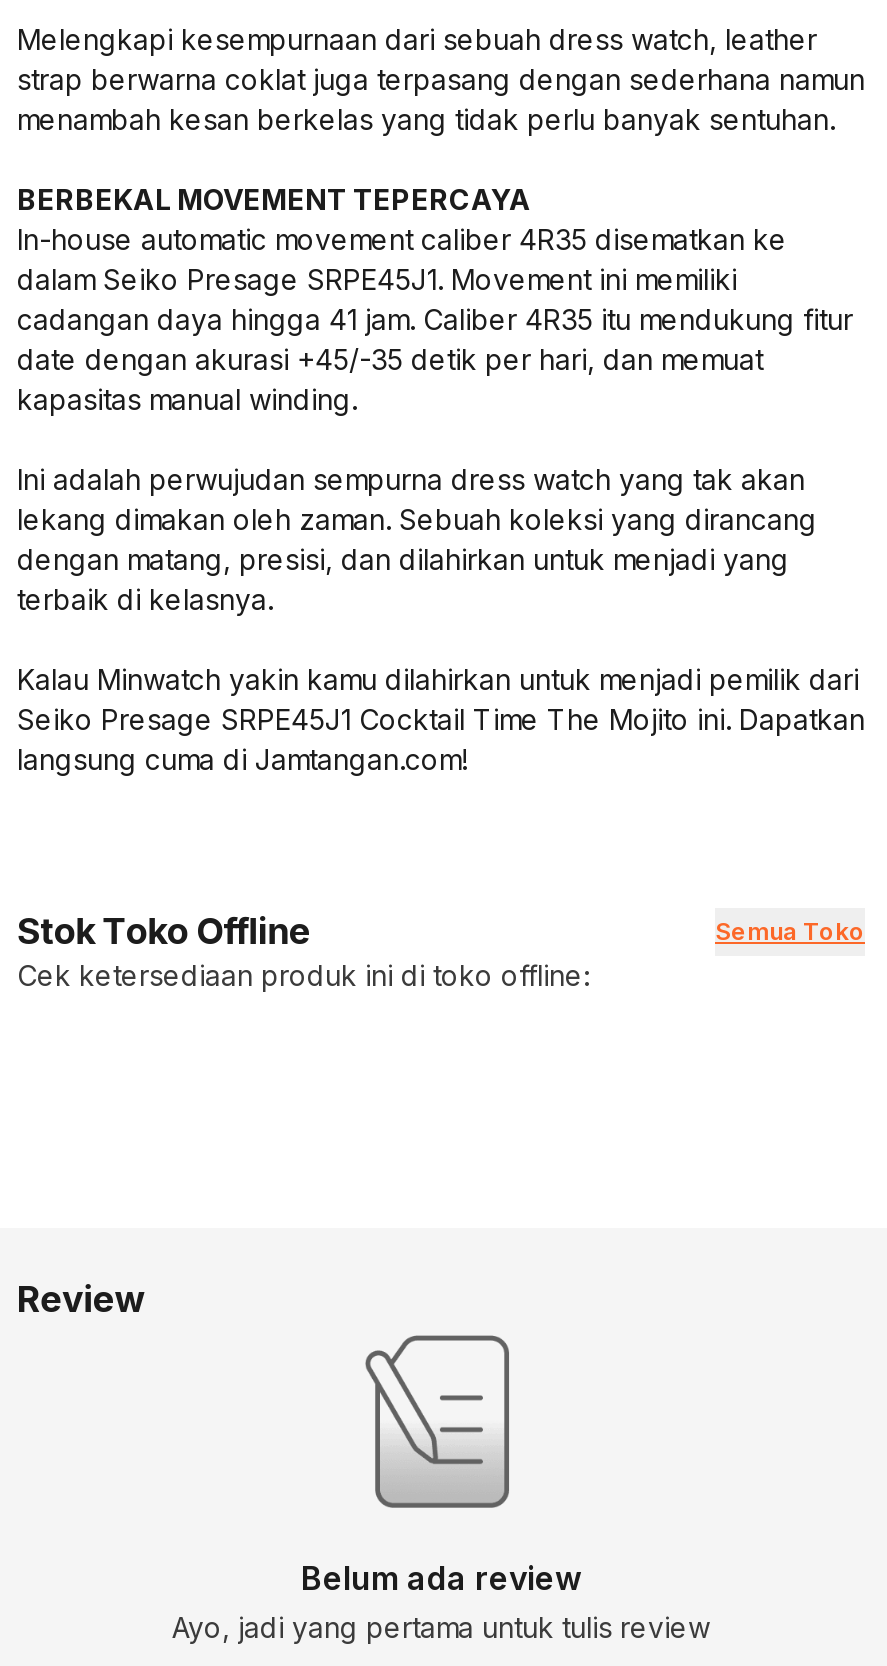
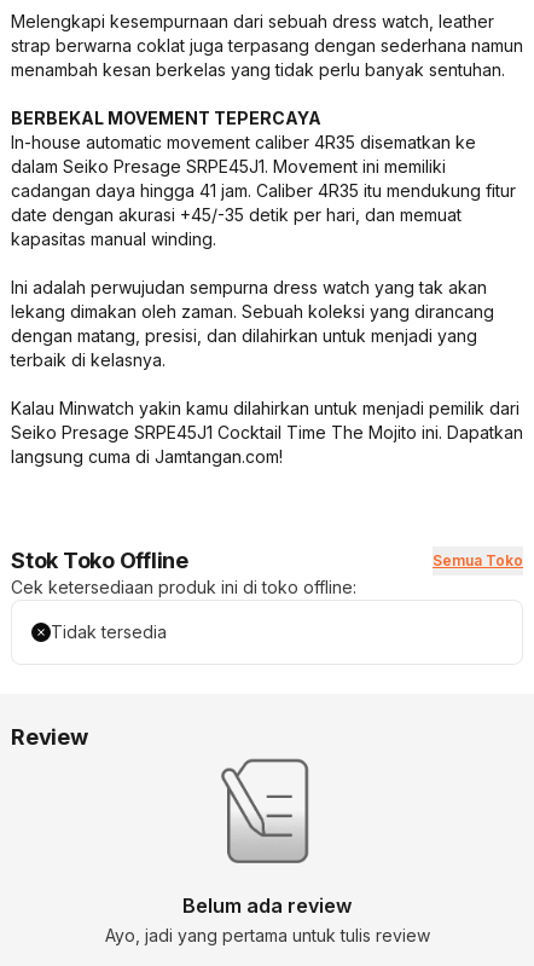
none -> [51,621,167,642] Tidak tersedia

